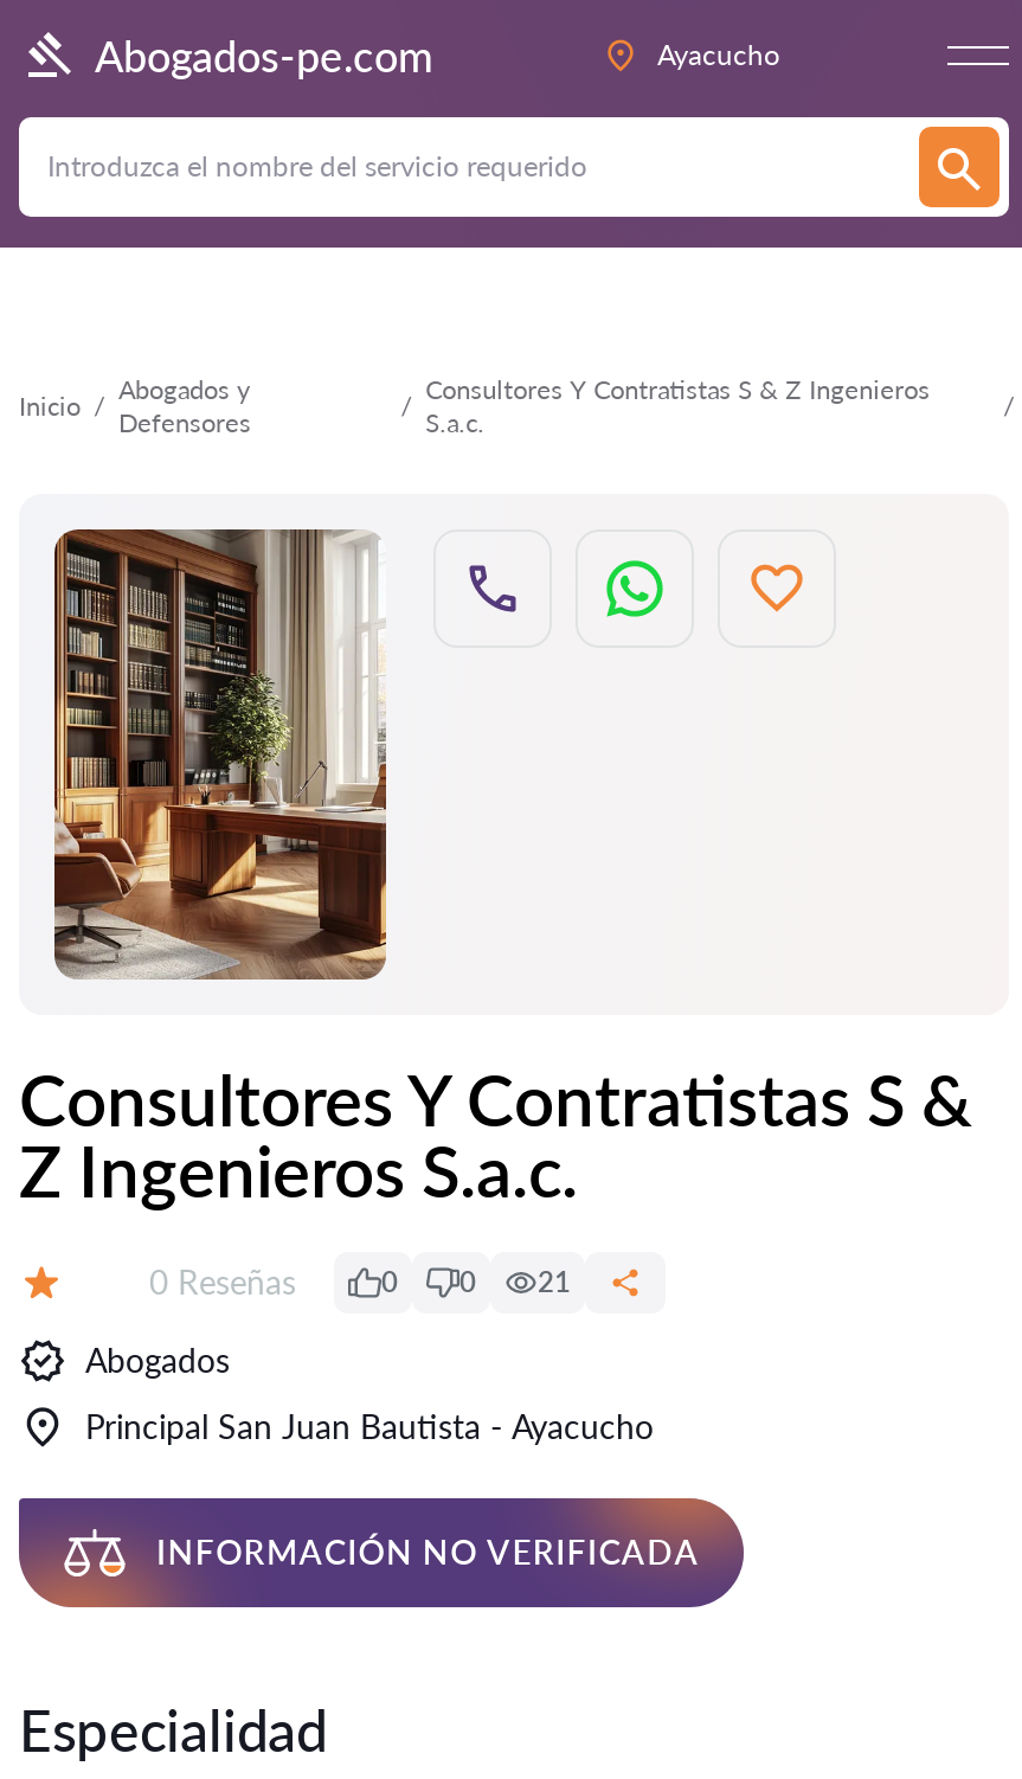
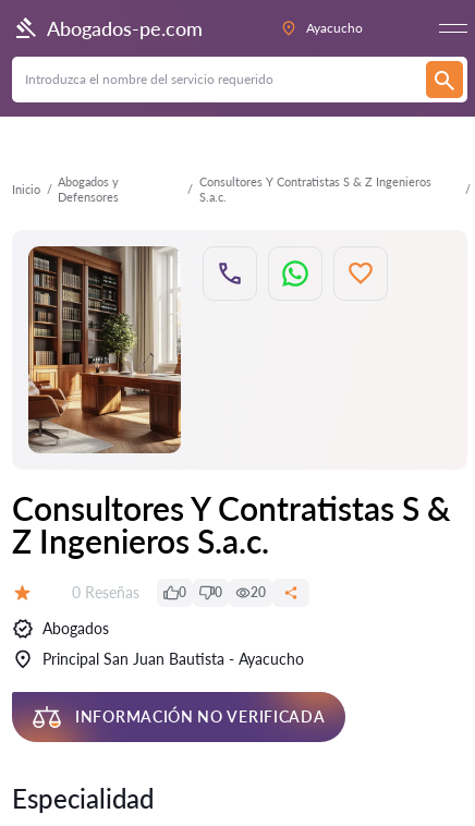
[538,1264,571,1299] 21 -> [251,584,266,600] 20

